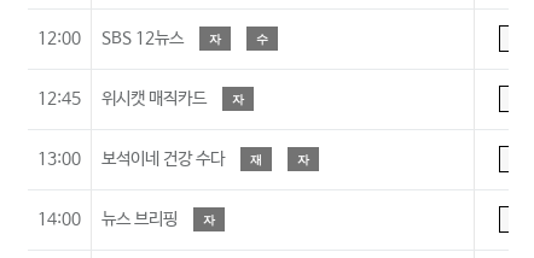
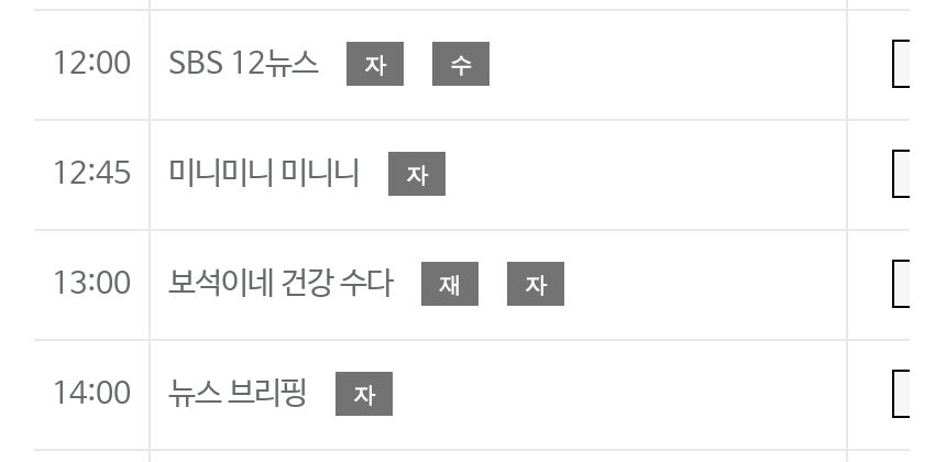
[101,89,210,108] 위시캣 매직카드 -> [168,156,366,191] 미니미니 미니니

